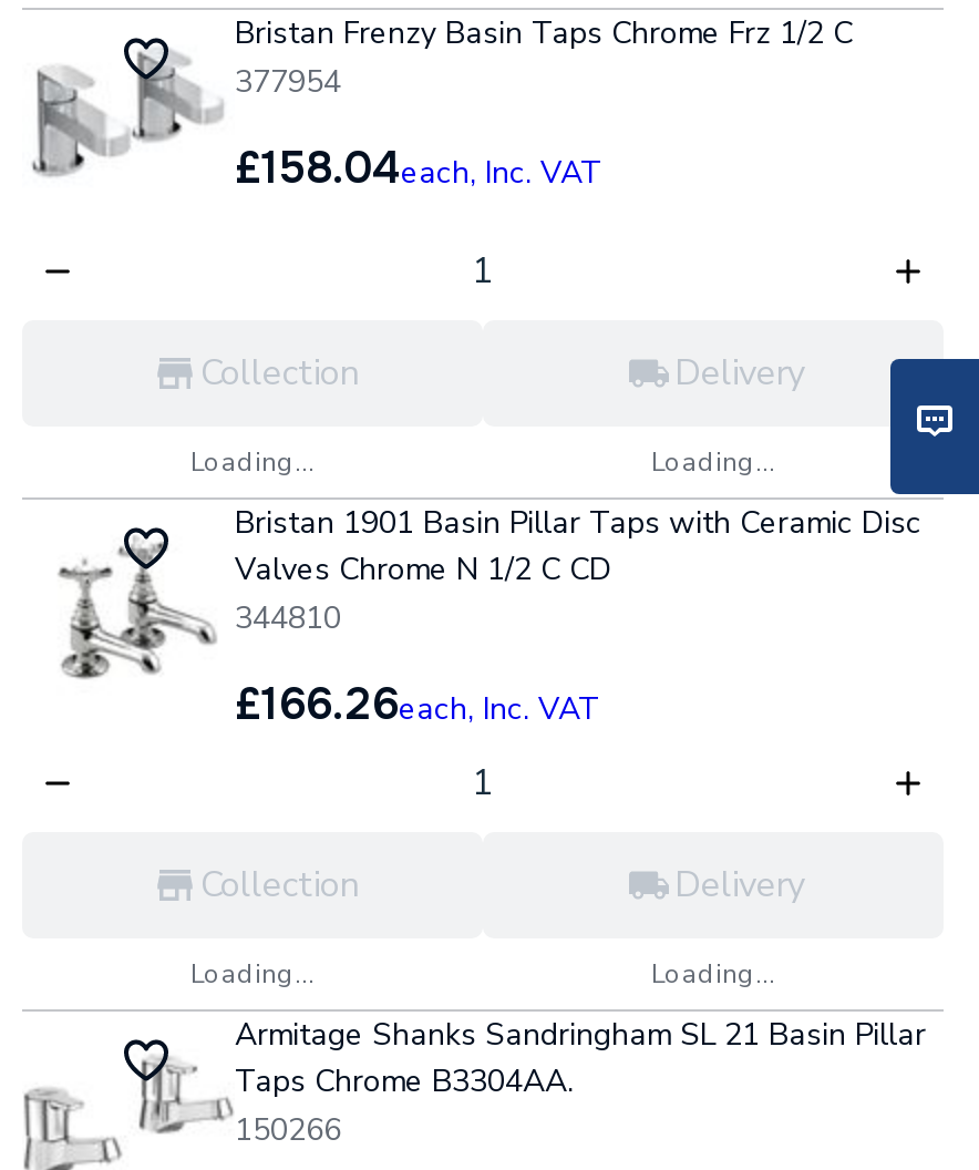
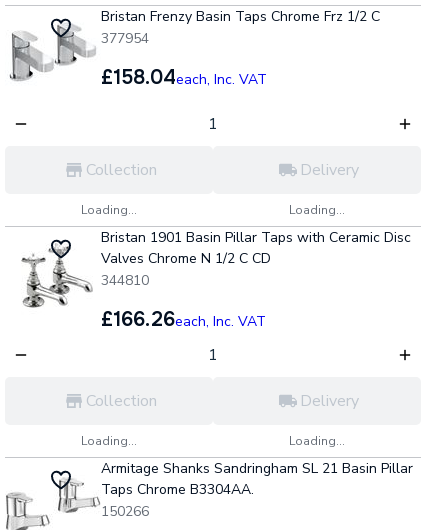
[888,357,972,496] [image] -> none

